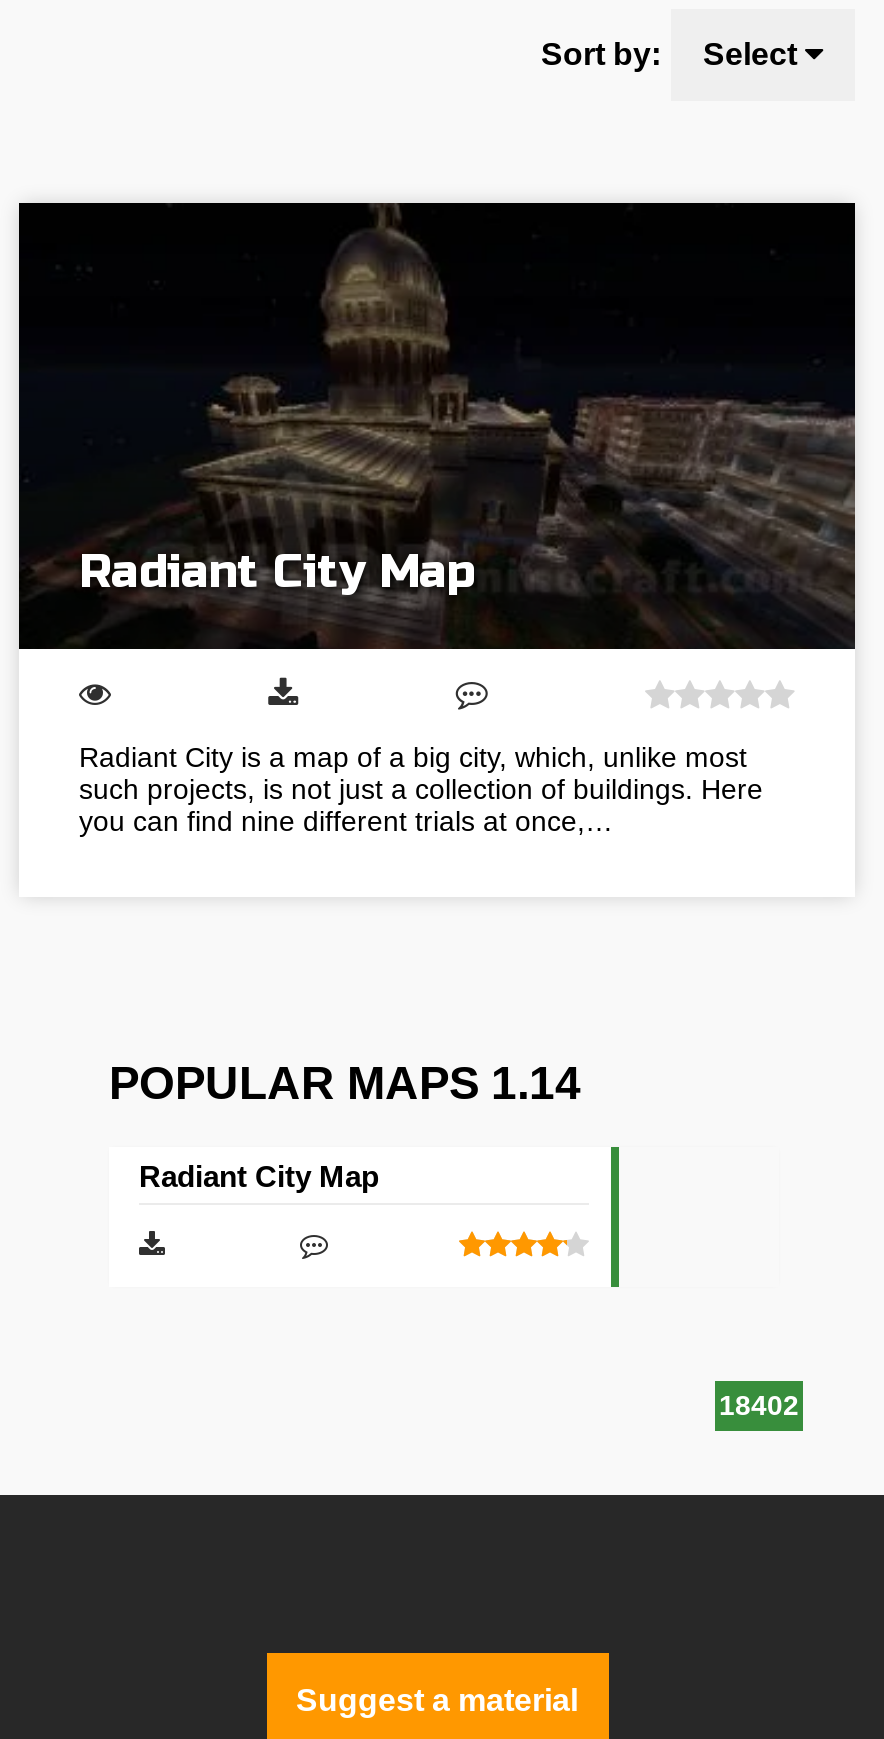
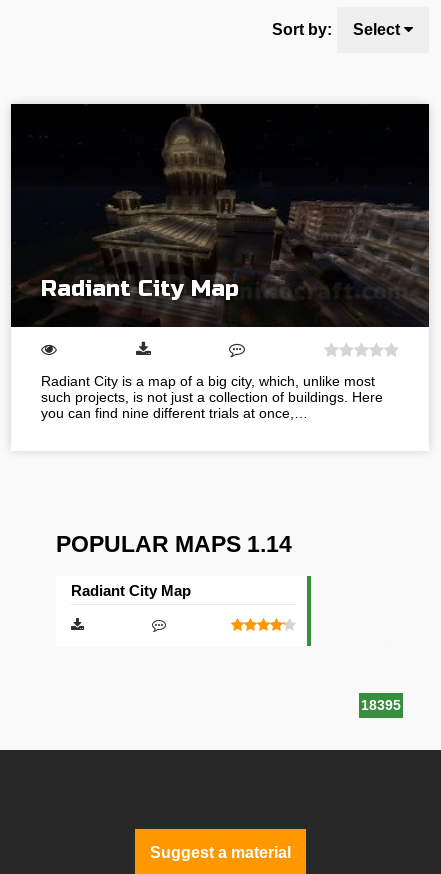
[719,1389,799,1421] 18402 -> [361,697,401,713] 18395

